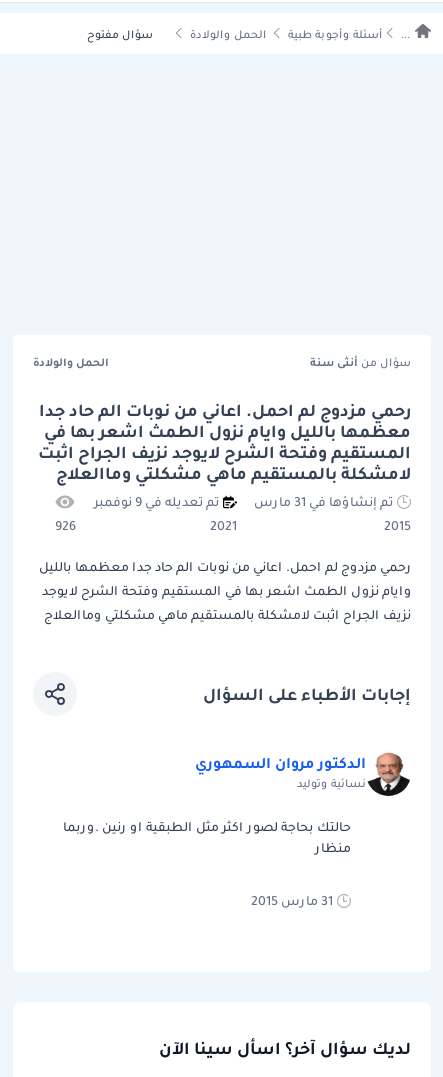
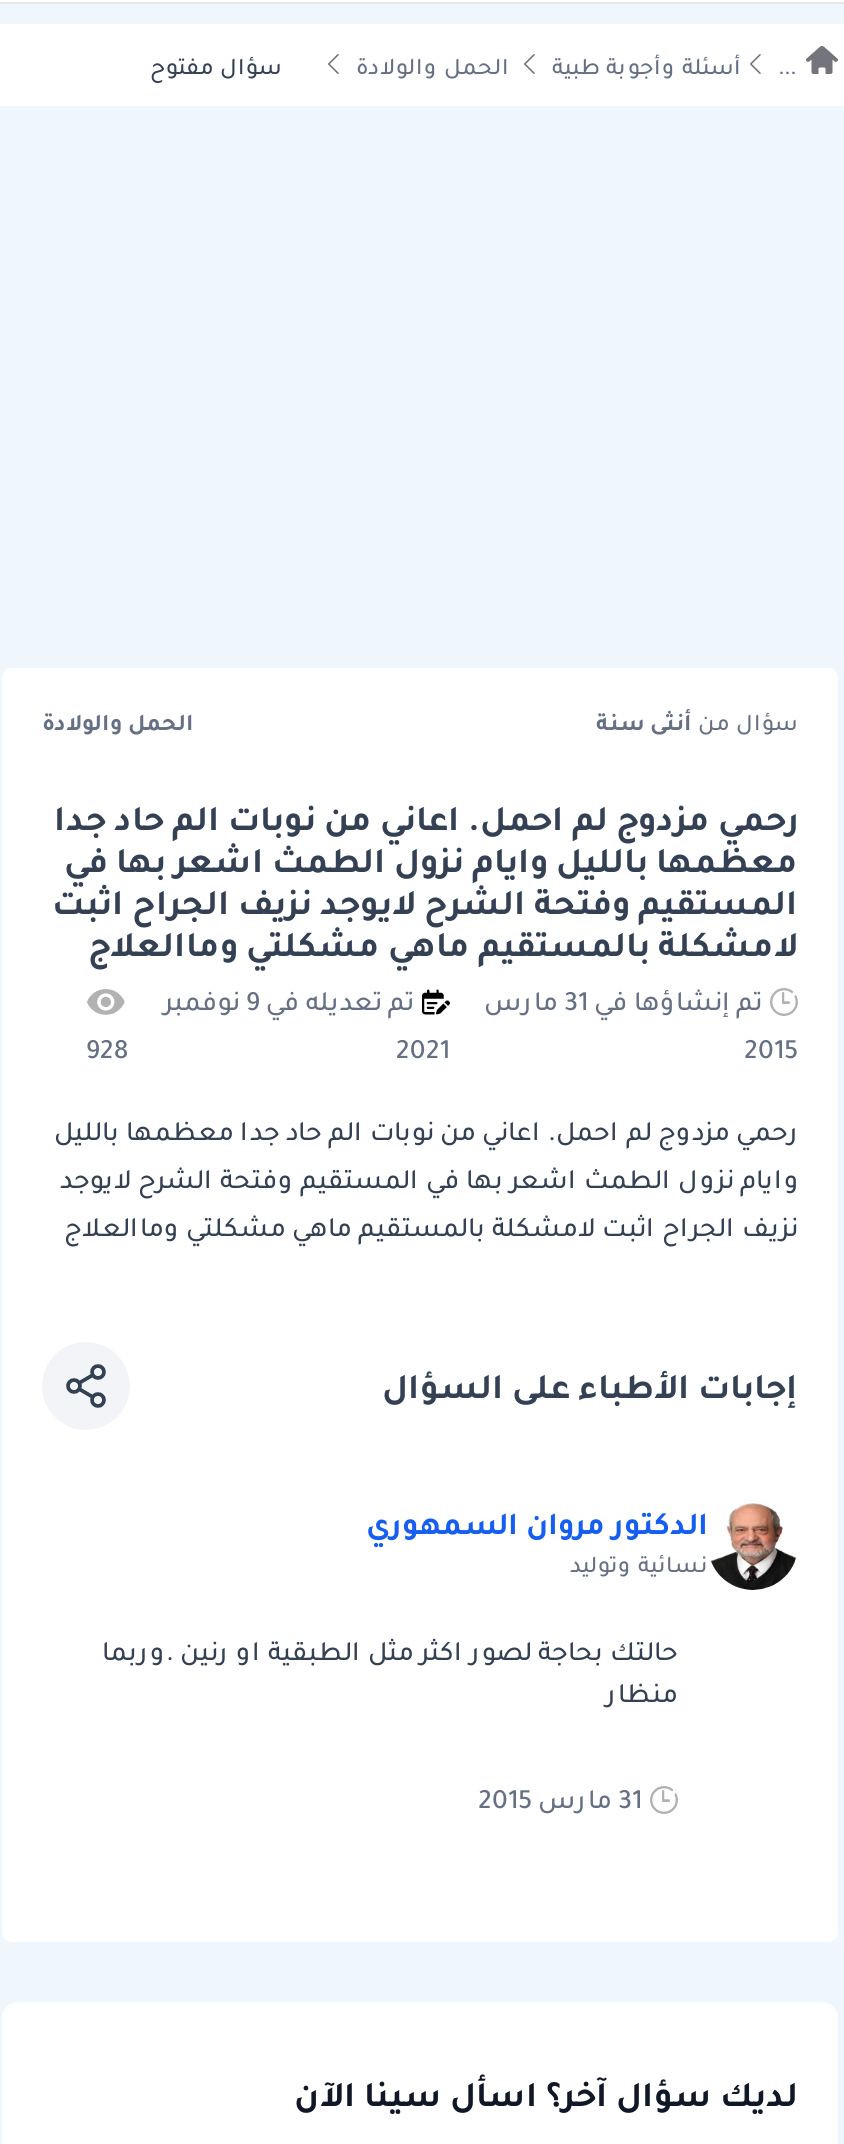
[55,516,76,535] 926 -> [86,1030,128,1068] 928

